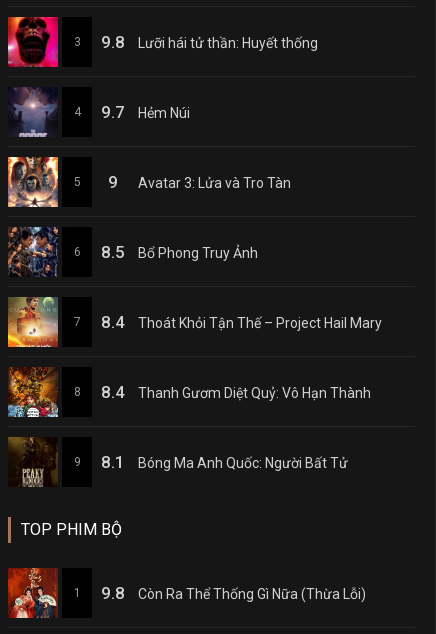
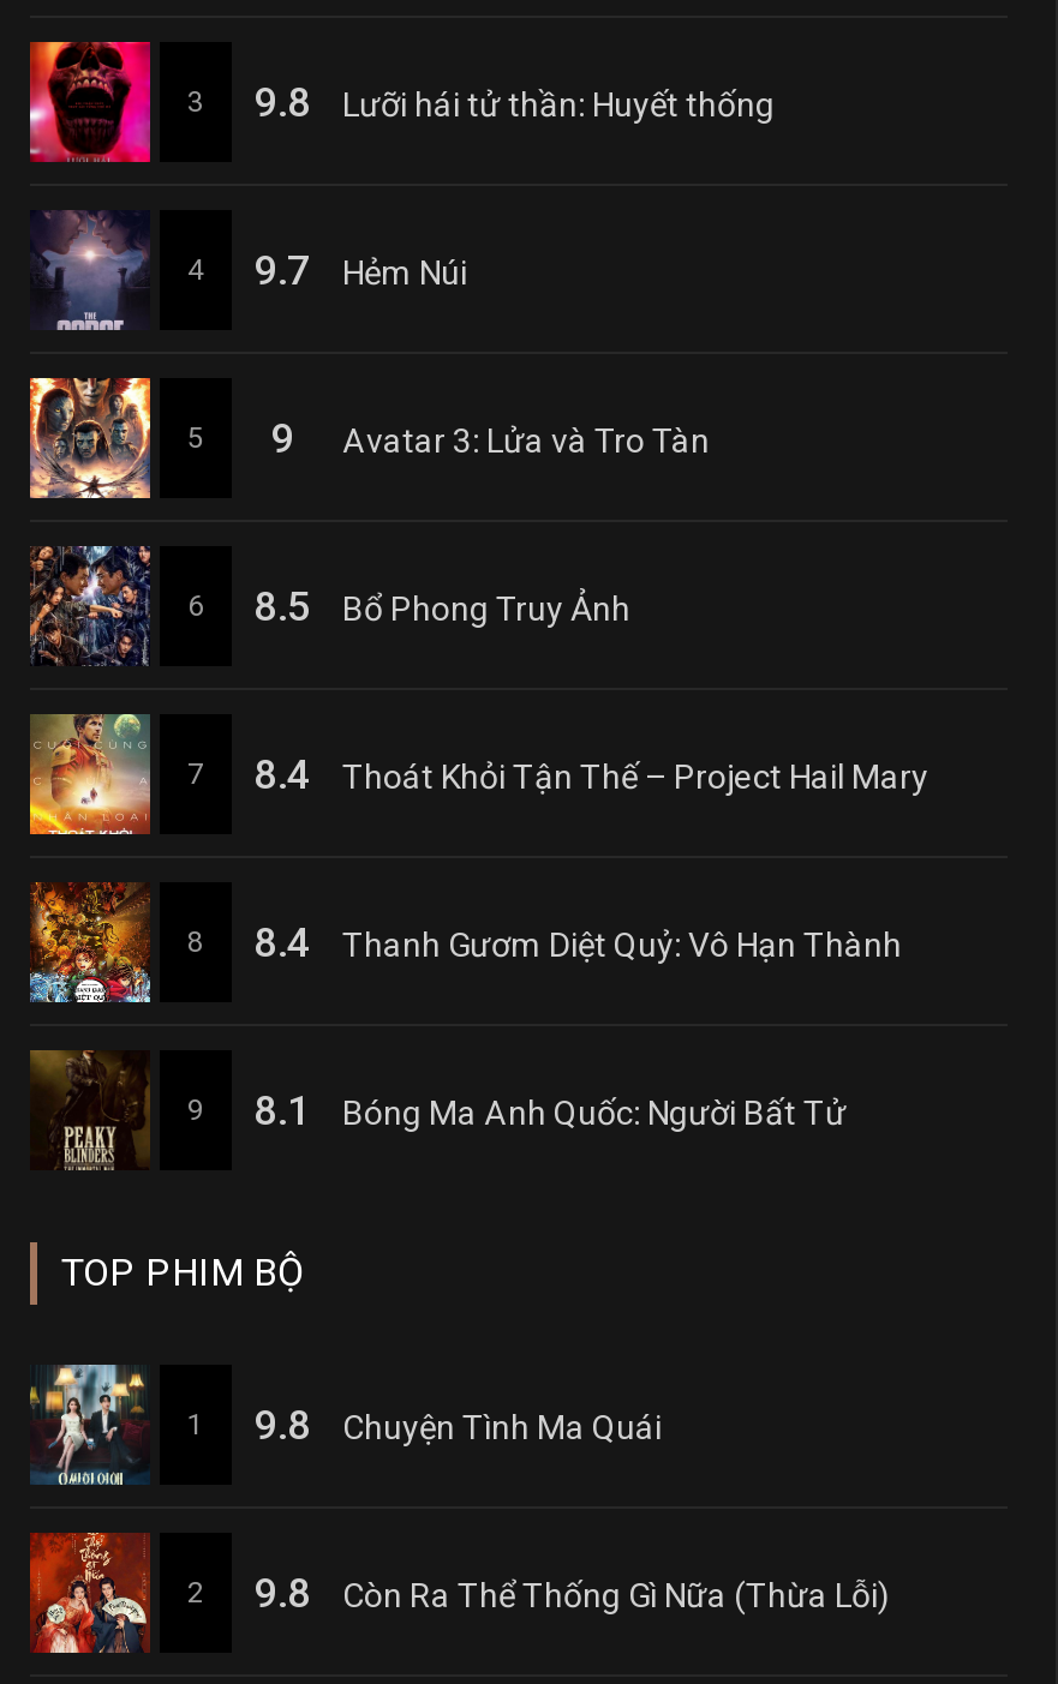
none -> [28,1362,150,1487] [image]
none -> [187,1568,311,1616] 2 | 9.8
none -> [342,1407,662,1446] Chuyện Tình Ma Quái

